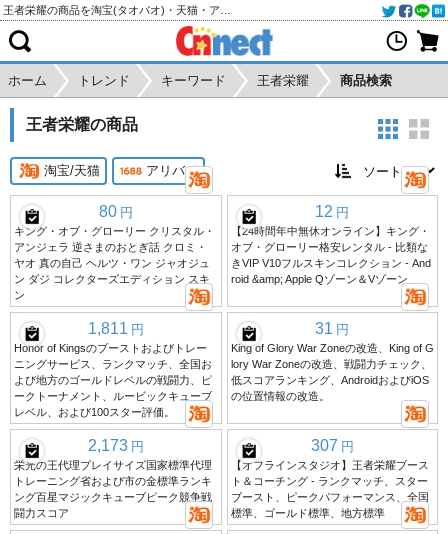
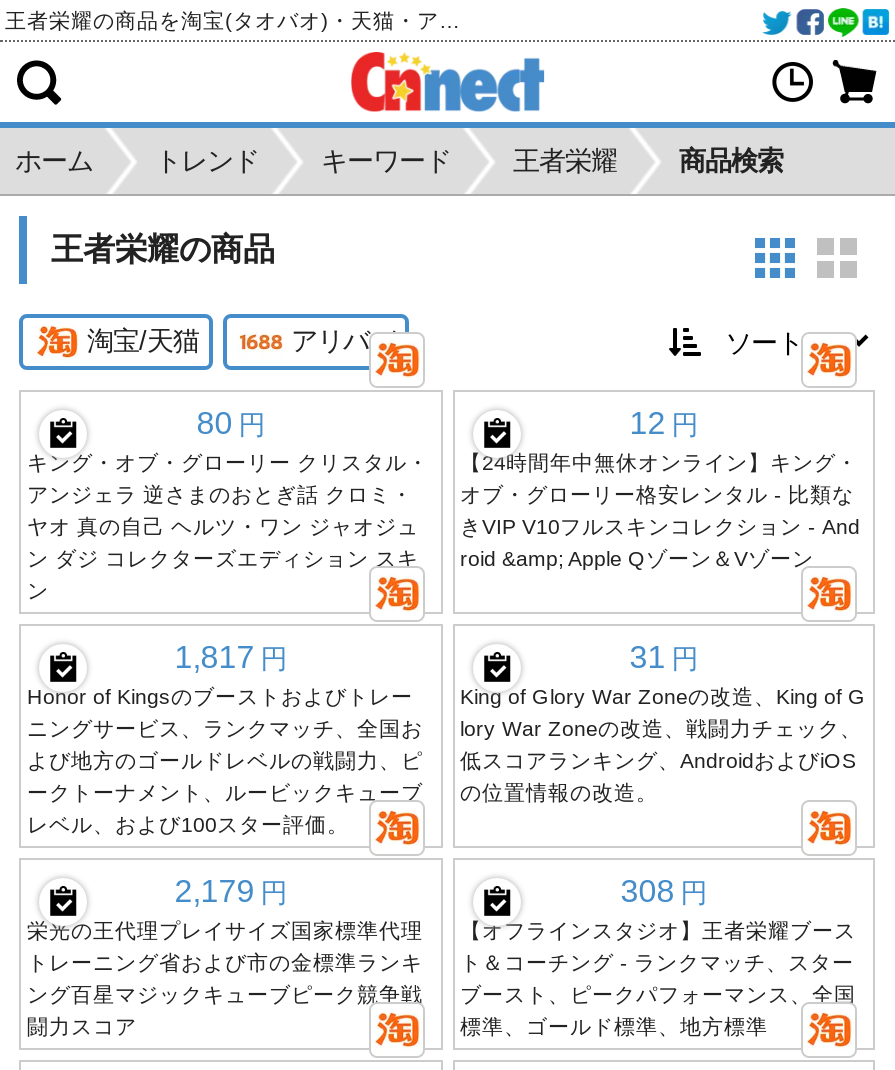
[88,320,144,337] 1,811 円 -> [175,641,287,675] 1,817 円
[88,437,144,454] 2,173 円 -> [175,875,287,909] 2,179 円
[311,437,354,454] 307 円 -> [621,875,707,909] 308 円

